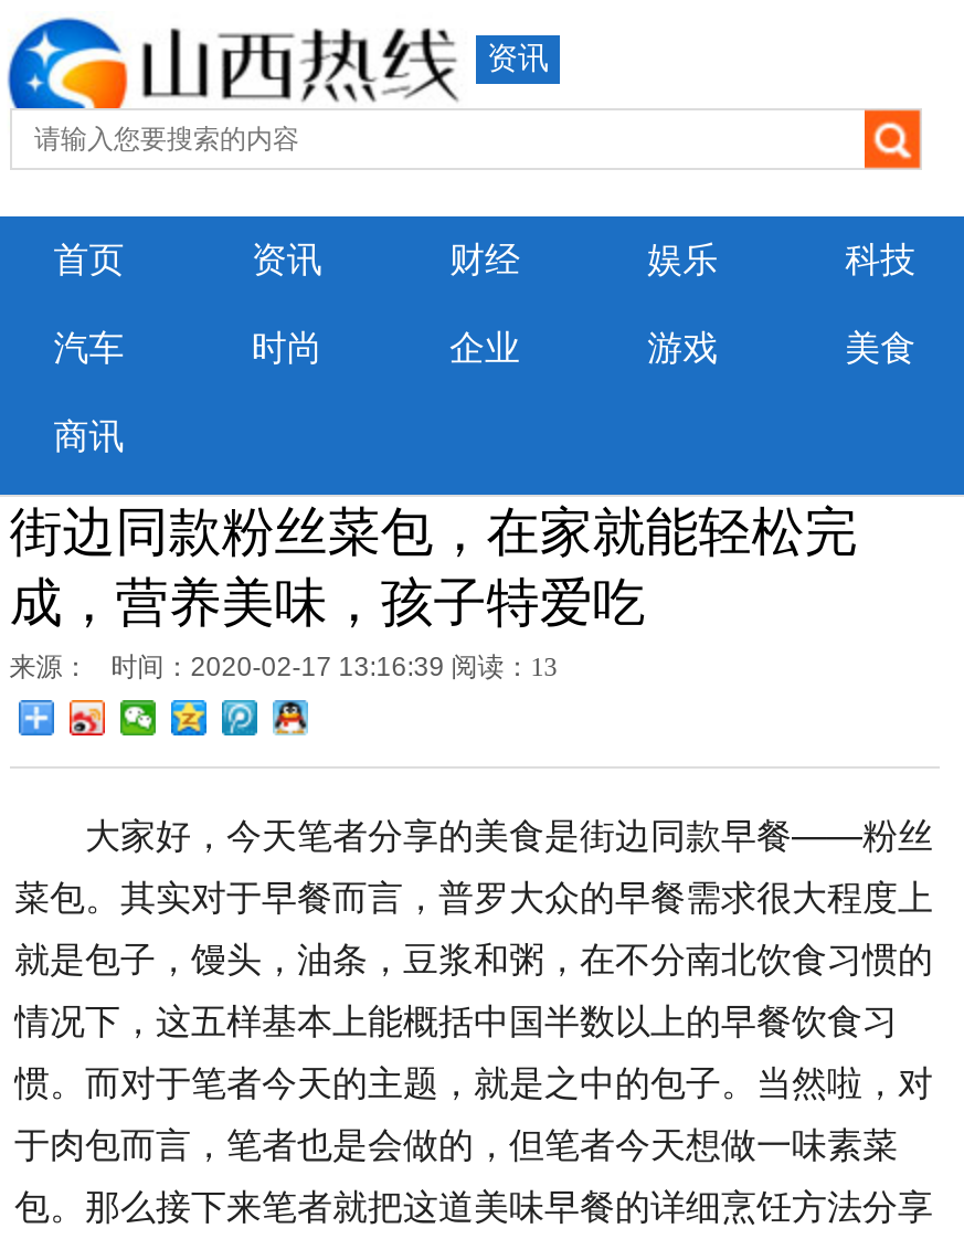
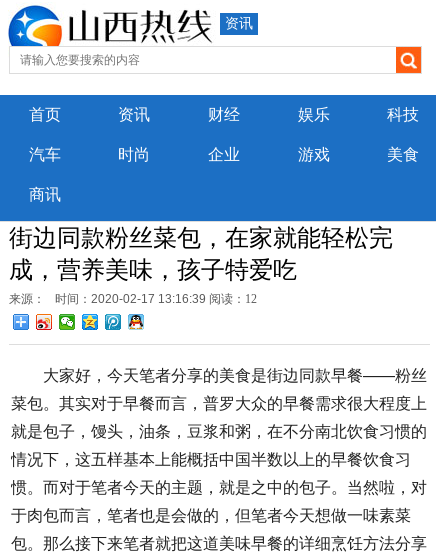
[9,652,557,683] 来源： 时间：2020-02-17 13:16:39 阅读：13 -> [9,292,257,306] 来源： 时间：2020-02-17 13:16:39 阅读：12

